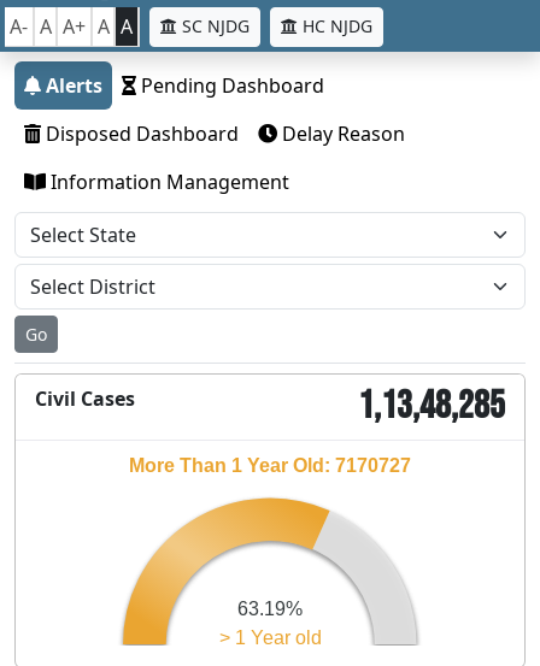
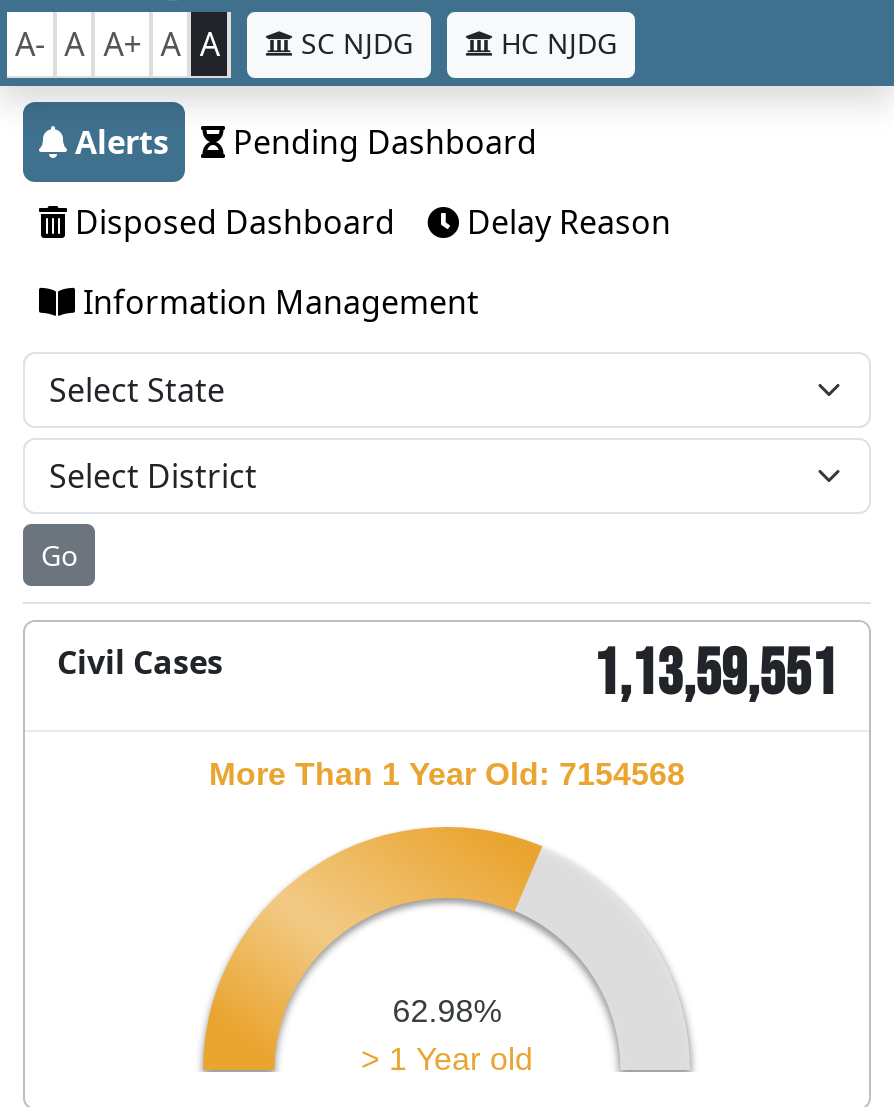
[358,382,505,429] 1,13,48,285 -> [593,635,837,713] 1,13,59,551
[129,455,411,476] More Than 1 Year Old: 7170727 -> [209,755,685,791] More Than 1 Year Old: 7154568
[237,599,303,619] 63.19% -> [392,993,502,1029] 62.98%

